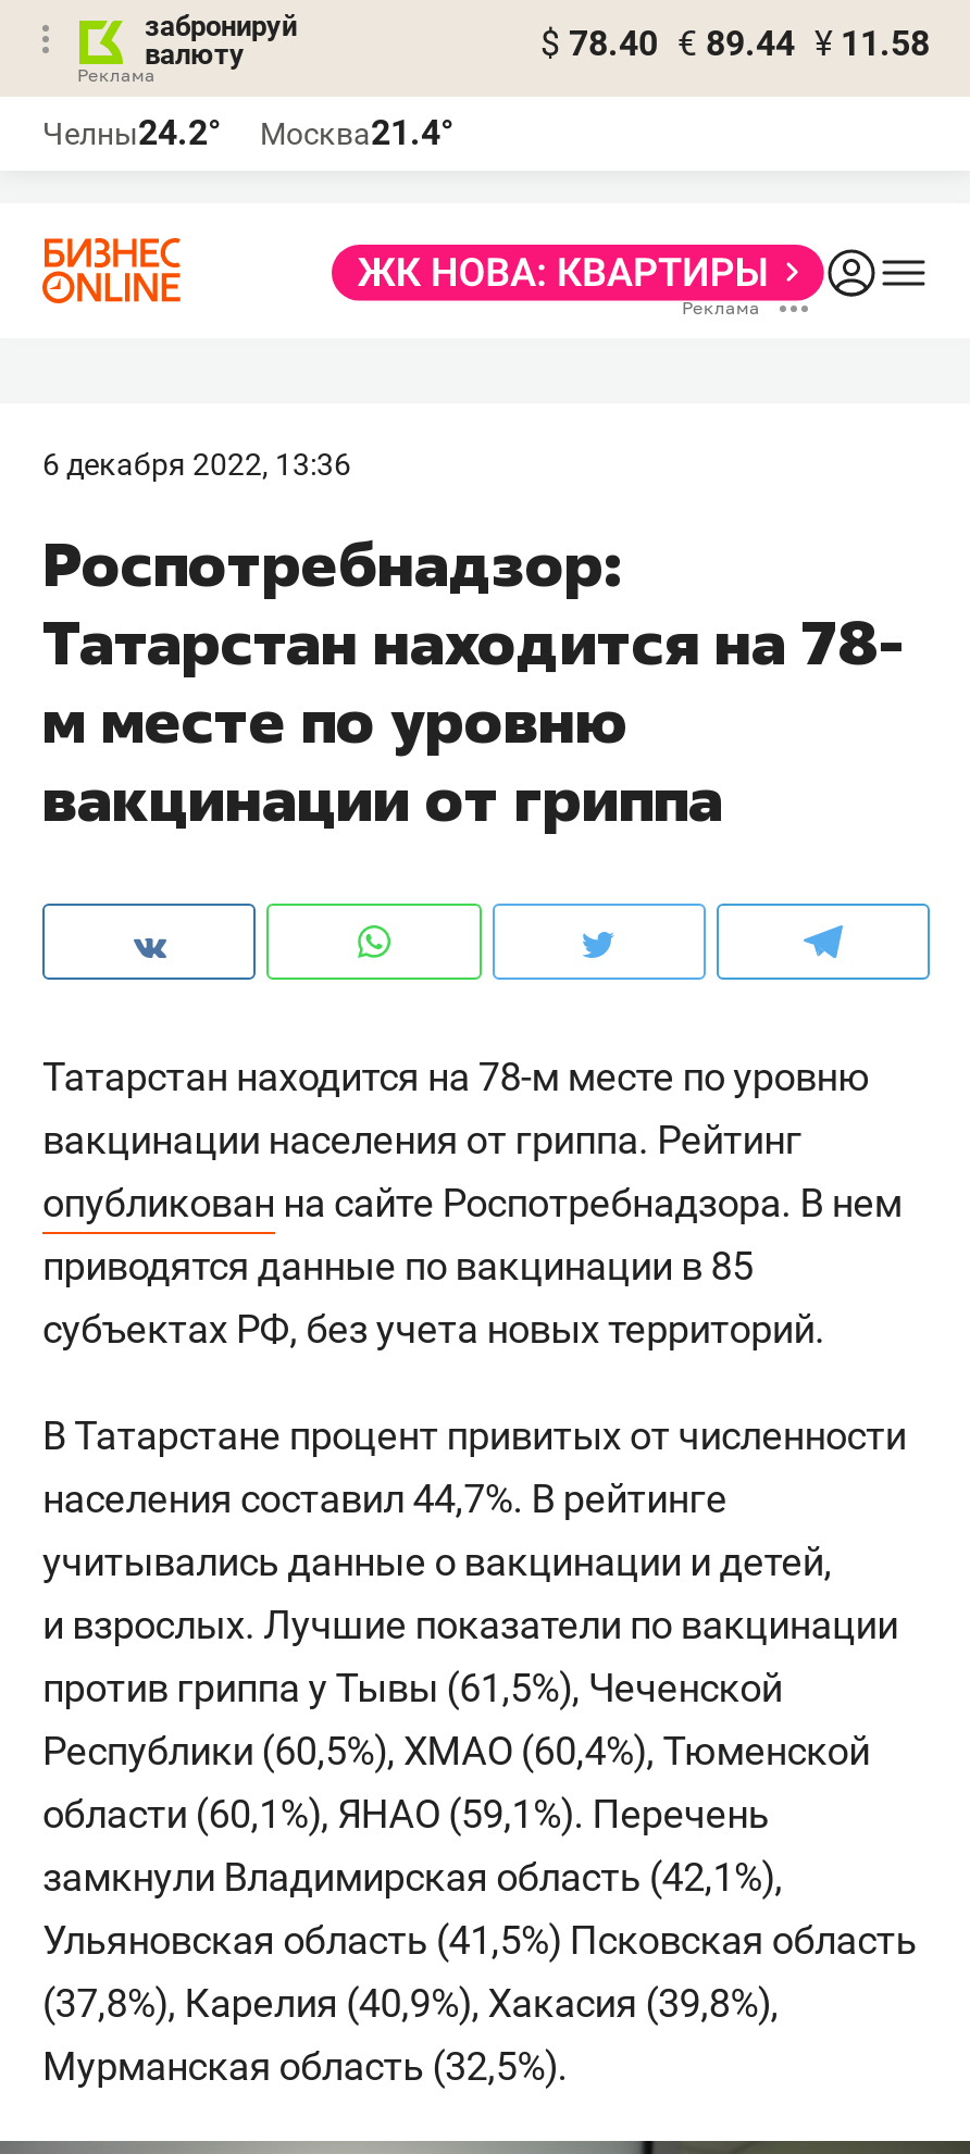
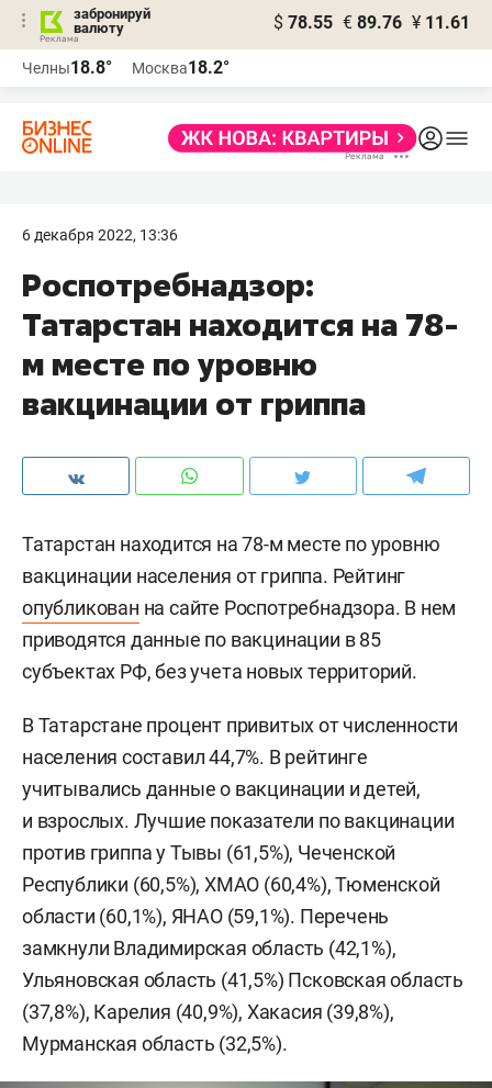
[540,23,930,64] $ 78.40 € 89.44 ¥ 11.58 -> [273,12,470,33] $ 78.55 € 89.76 ¥ 11.61
[42,112,221,153] Челны24.2° -> [22,57,112,78] Челны18.8°
[260,112,453,153] Москва21.4° -> [132,57,230,78] Москва18.2°

